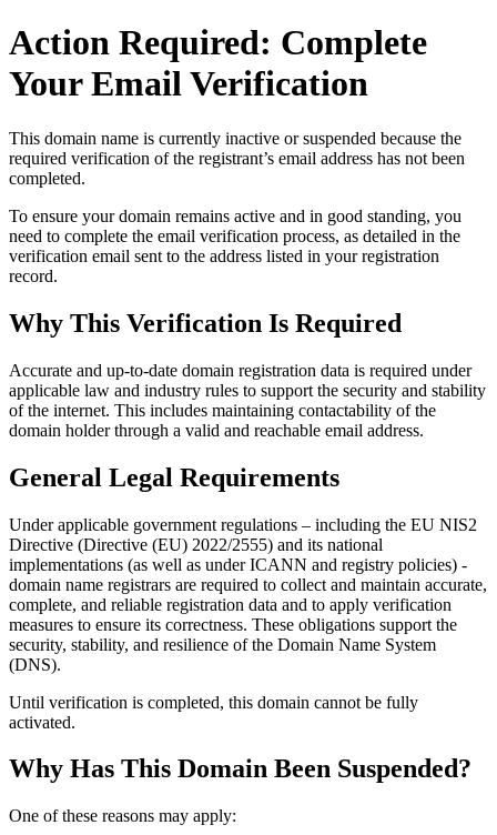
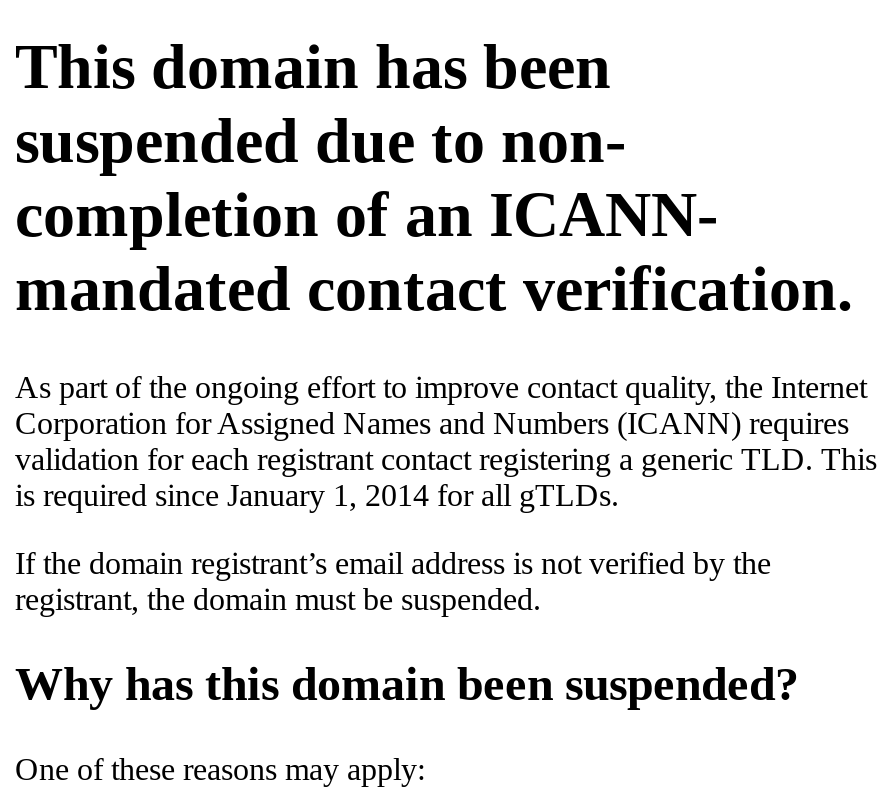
[9,23,487,783] Action Required: Complete | Your Email Verification | This domain name is currently inactive or suspended because the | required verification of the registrant’s email address has not been | completed. | To ensure your domain remains active and in good standing, you | need to complete the email verification process, as detailed in the | verification email sent to the address listed in your registration | record. | Why This Verification Is Required | Accurate and up‑to‑date domain registration data is required under | applicable law and industry rules to support the security and stability | of the internet. This includes maintaining contactability of the | domain holder through a valid and reachable email address. | General Legal Requirements | Under applicable government regulations – including the EU NIS2 | Directive (Directive (EU) 2022/2555) and its national | implementations (as well as under ICANN and registry policies) - | domain name registrars are required to collect and maintain accurate, | complete, and reliable registration data and to apply verification | measures to ensure its correctness. These obligations support the | security, stability, and resilience of the Domain Name System | (DNS). | Until verification is completed, this domain cannot be fully | activated. | Why Has This Domain Been Suspended? -> [15,31,877,710] This domain has been | suspended due to non- | completion of an ICANN- | mandated contact verification. | As part of the ongoing effort to improve contact quality, the Internet | Corporation for Assigned Names and Numbers (ICANN) requires | validation for each registrant contact registering a generic TLD. This | is required since January 1, 2014 for all gTLDs. | If the domain registrant’s email address is not verified by the | registrant, the domain must be suspended. | Why has this domain been suspended?

